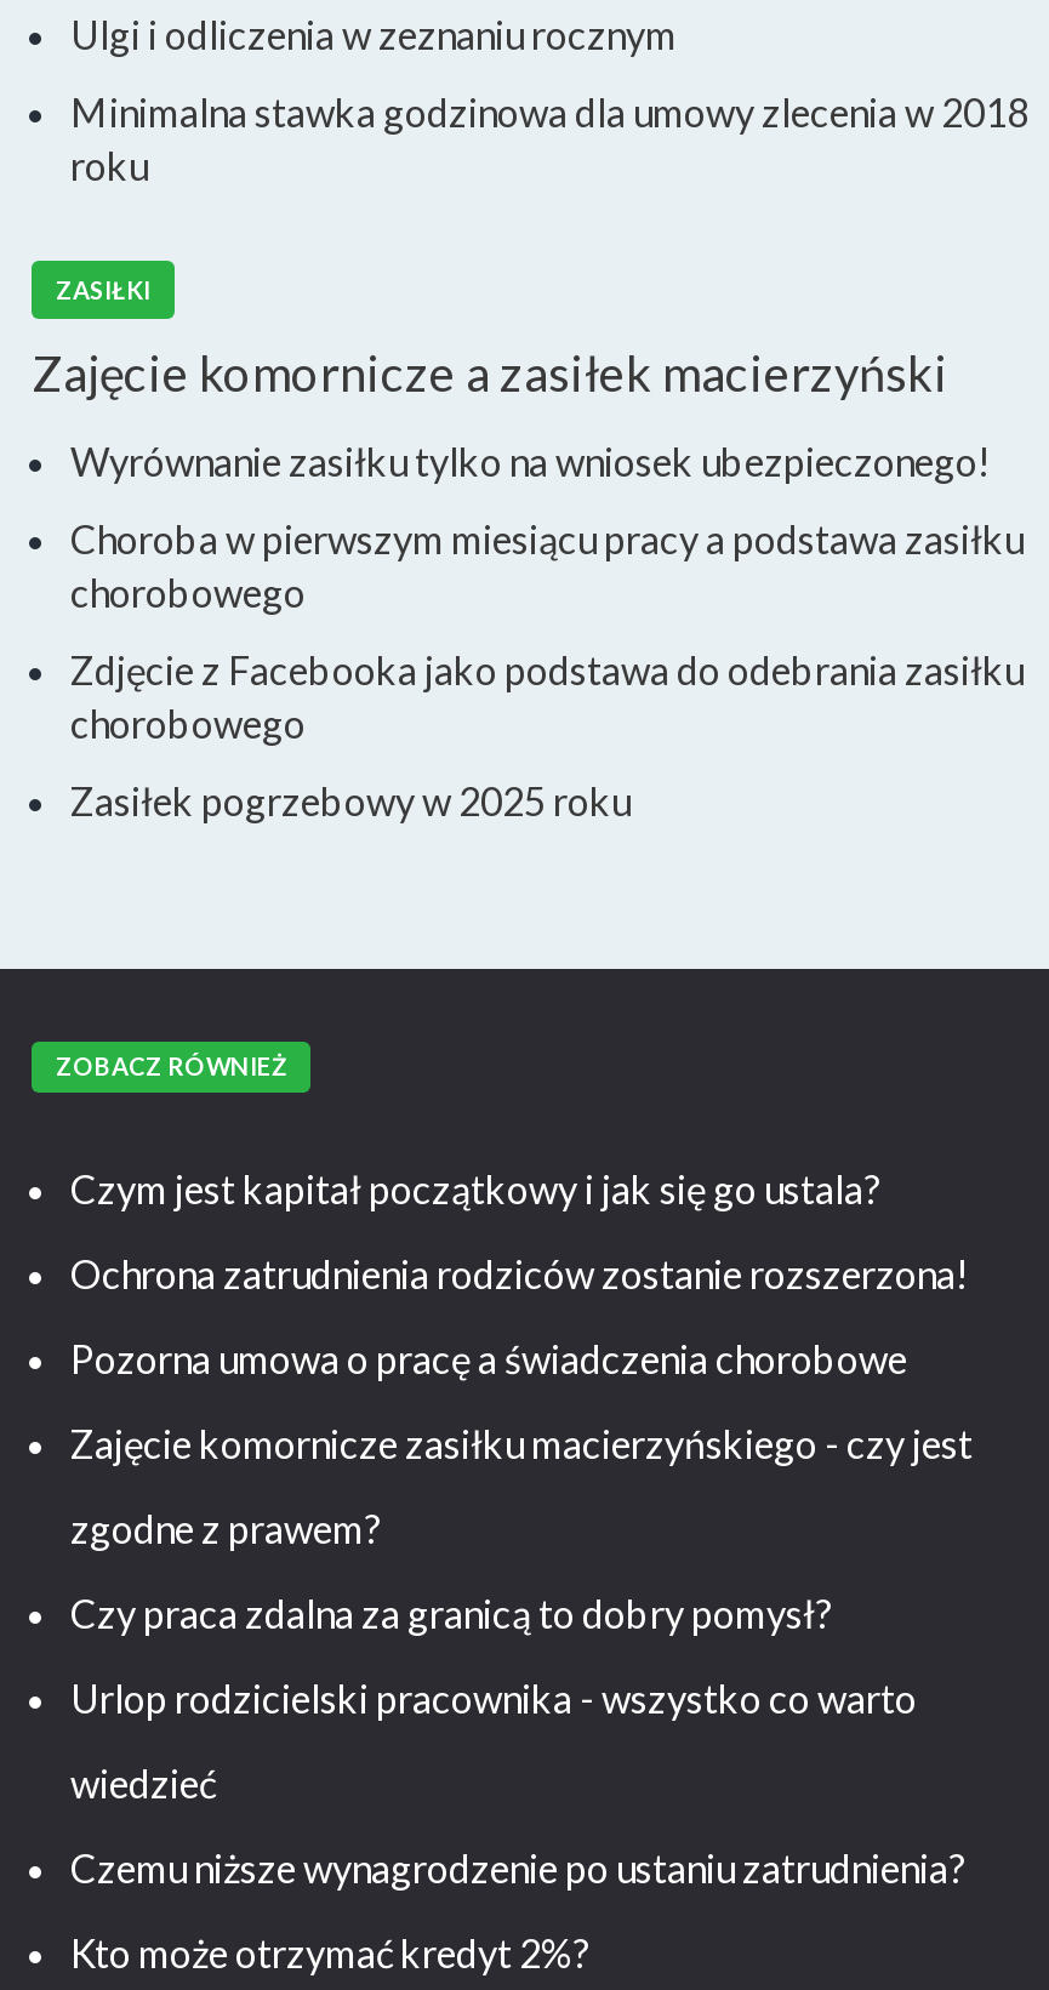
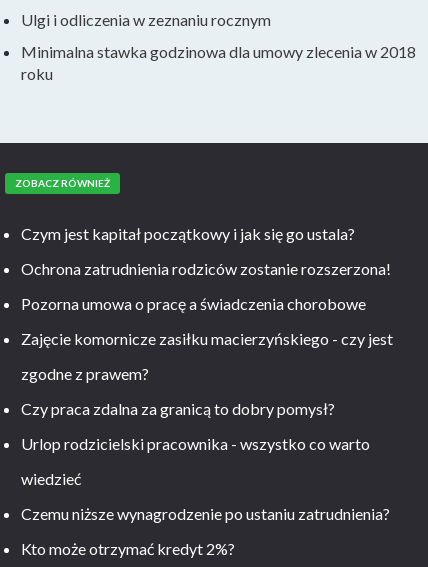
[32,275,1024,823] ZASIŁKI | Zajęcie komornicze a zasiłek macierzyński | Wyrównanie zasiłku tylko na wniosek ubezpieczonego! | Choroba w pierwszym miesiącu pracy a podstawa zasiłku | chorobowego | Zdjęcie z Facebooka jako podstawa do odebrania zasiłku | chorobowego | Zasiłek pogrzebowy w 2025 roku -> none

